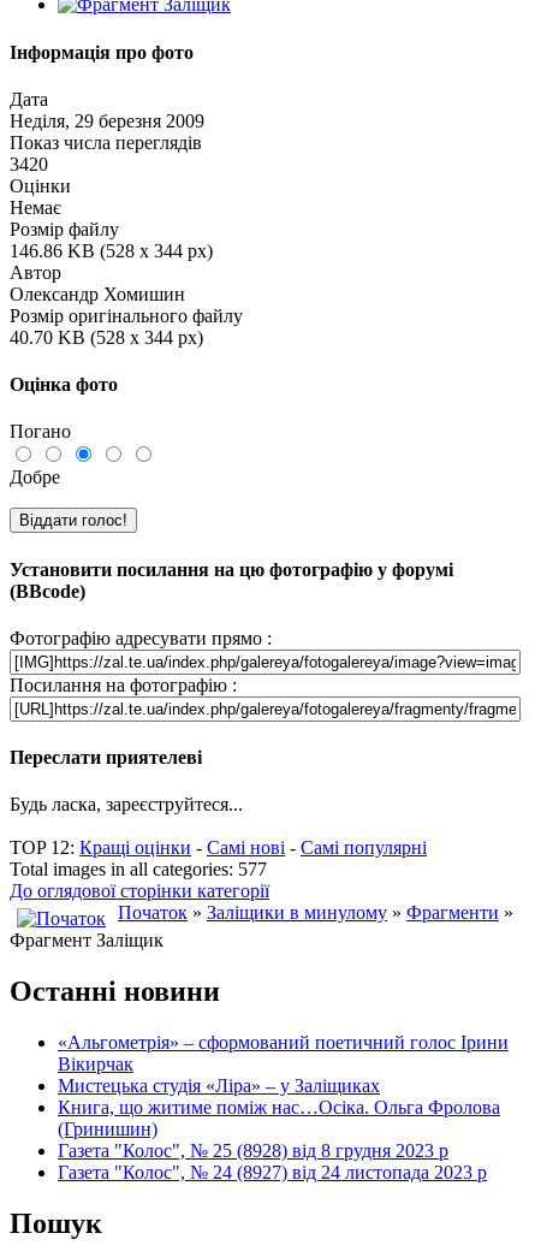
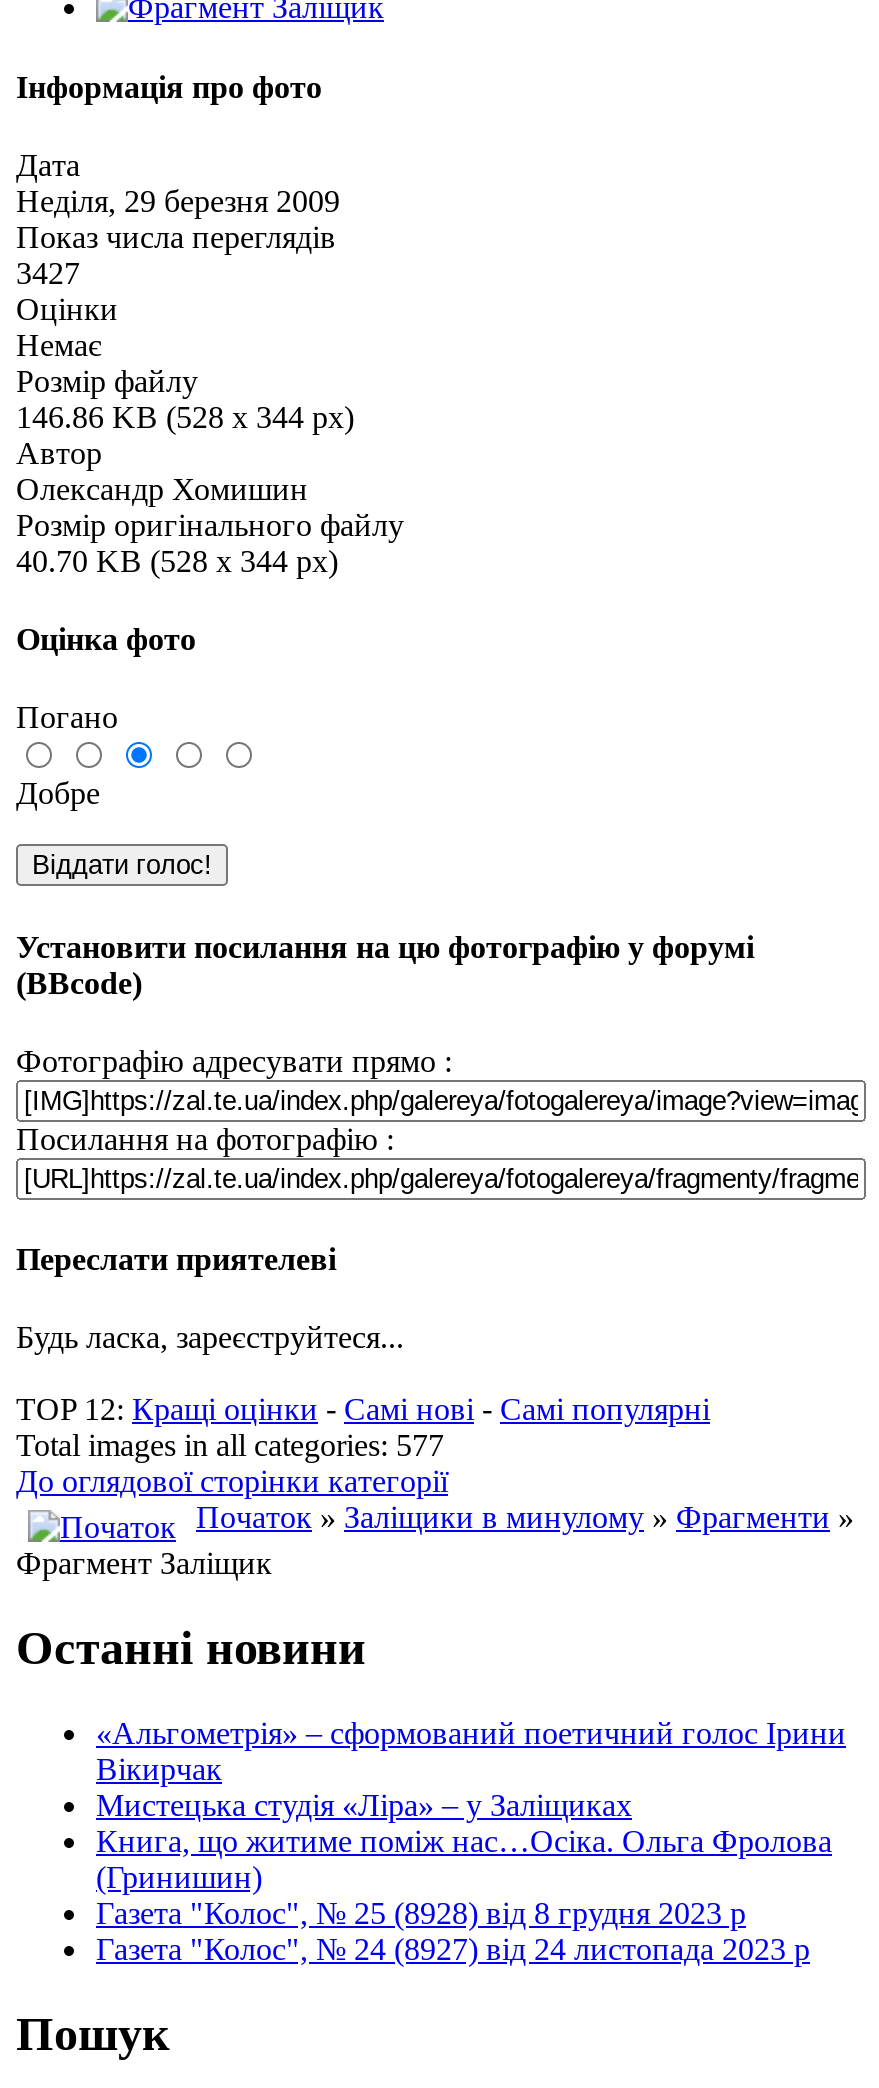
[10,154,48,174] 3420 -> [16,256,80,290] 3427

